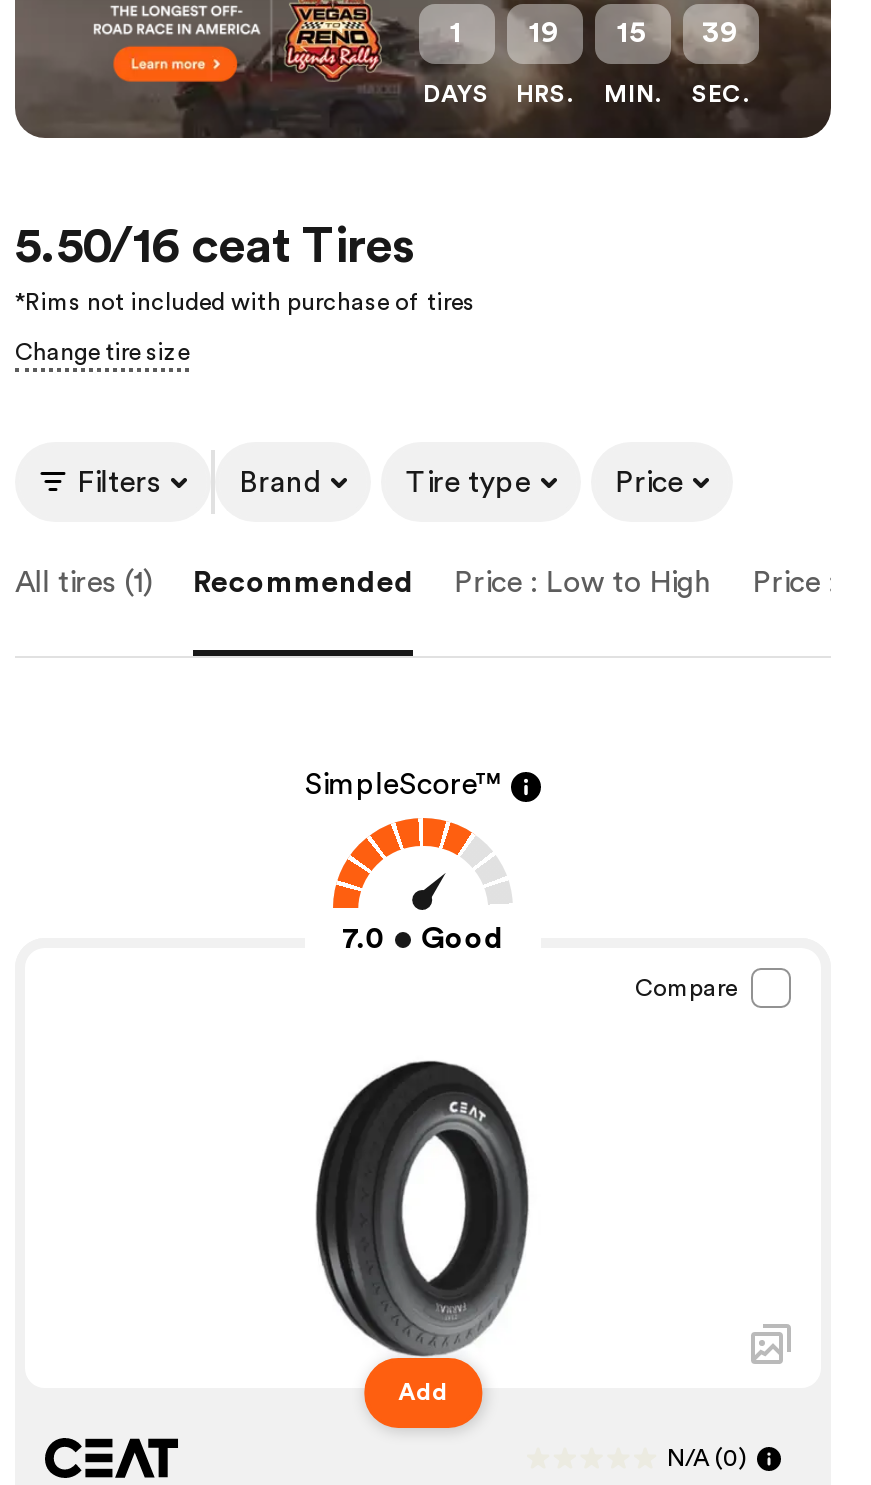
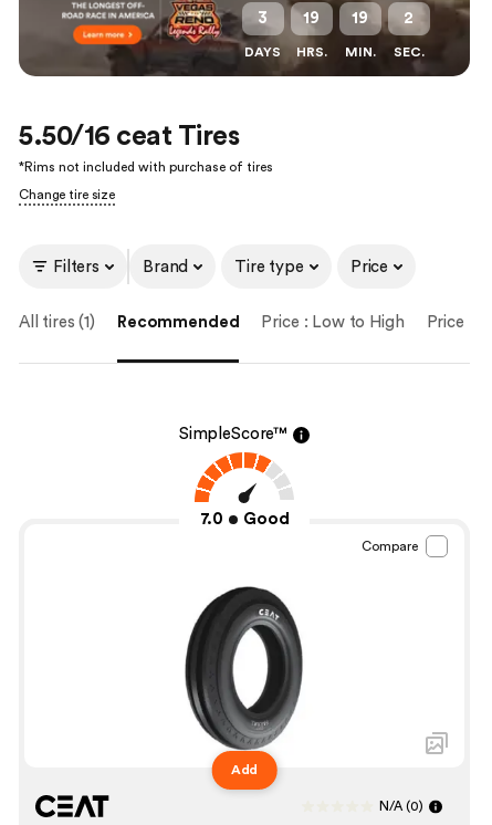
[450,18,462,48] 1 -> [258,10,268,27] 3
[617,18,647,48] 15 -> [352,10,368,27] 19
[702,18,738,48] 39 -> [404,10,414,27] 2

